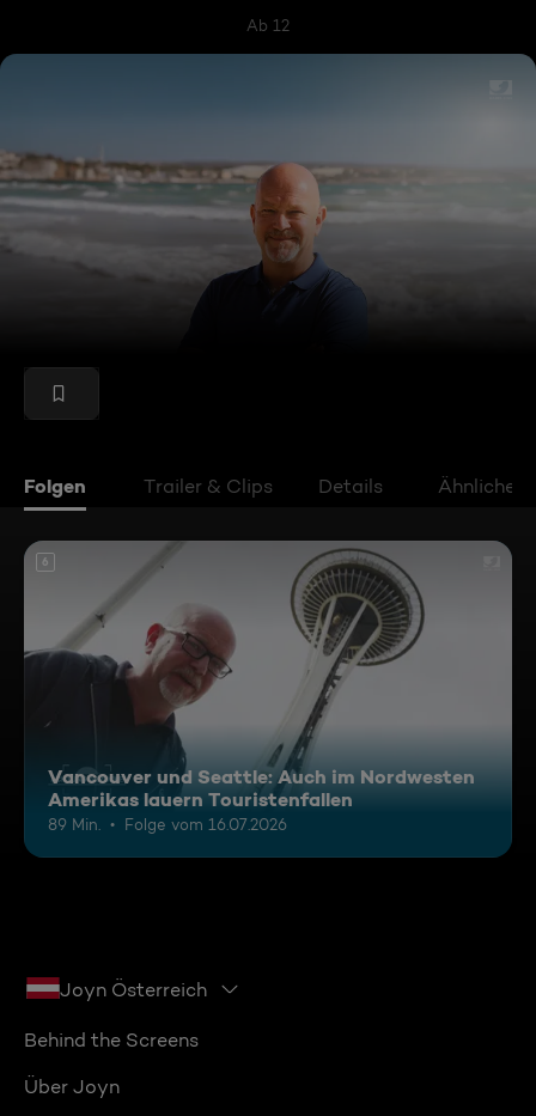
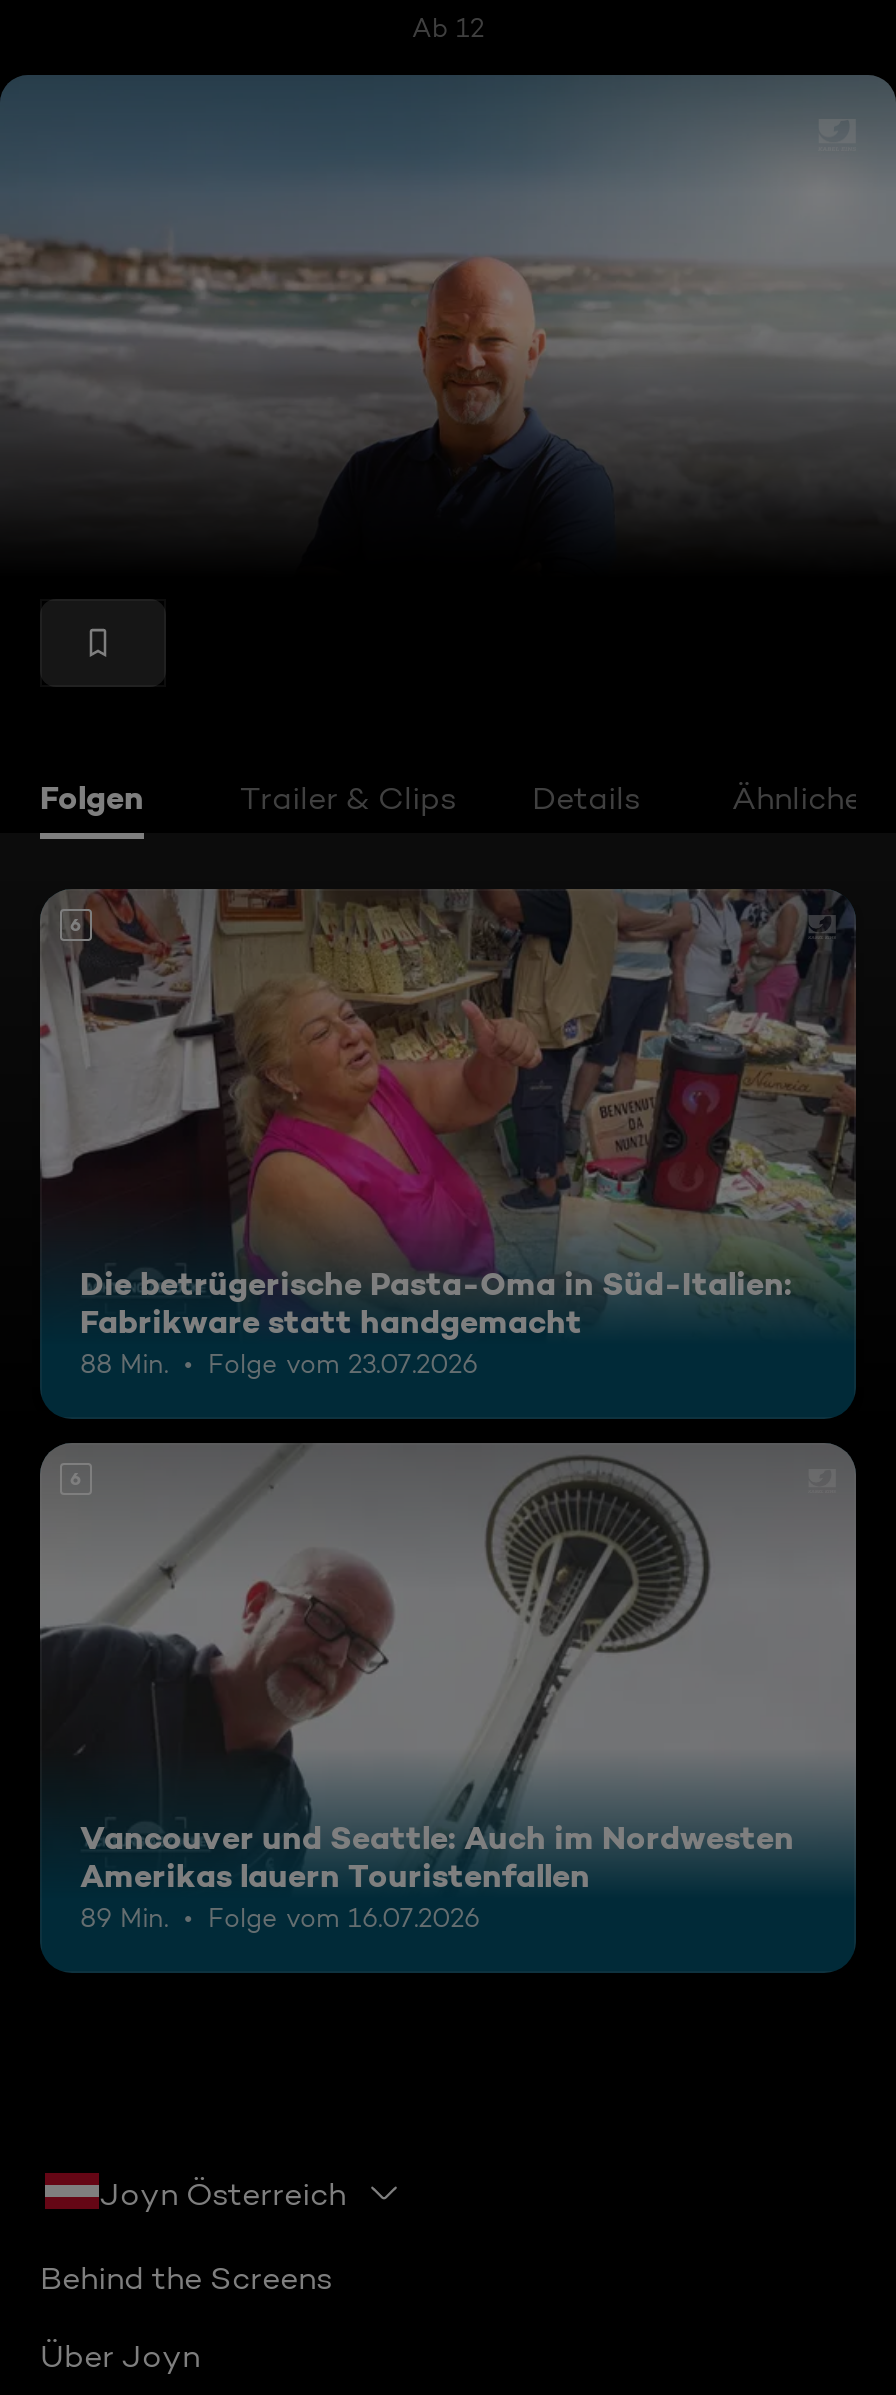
none -> [38,889,858,1317] [image] | 6
none -> [80,1263,792,1379] Die betrügerische Pasta-Oma in Süd-Italien: | Fabrikware statt handgemacht | 88 Min. | Folge vom 23.07.2026

